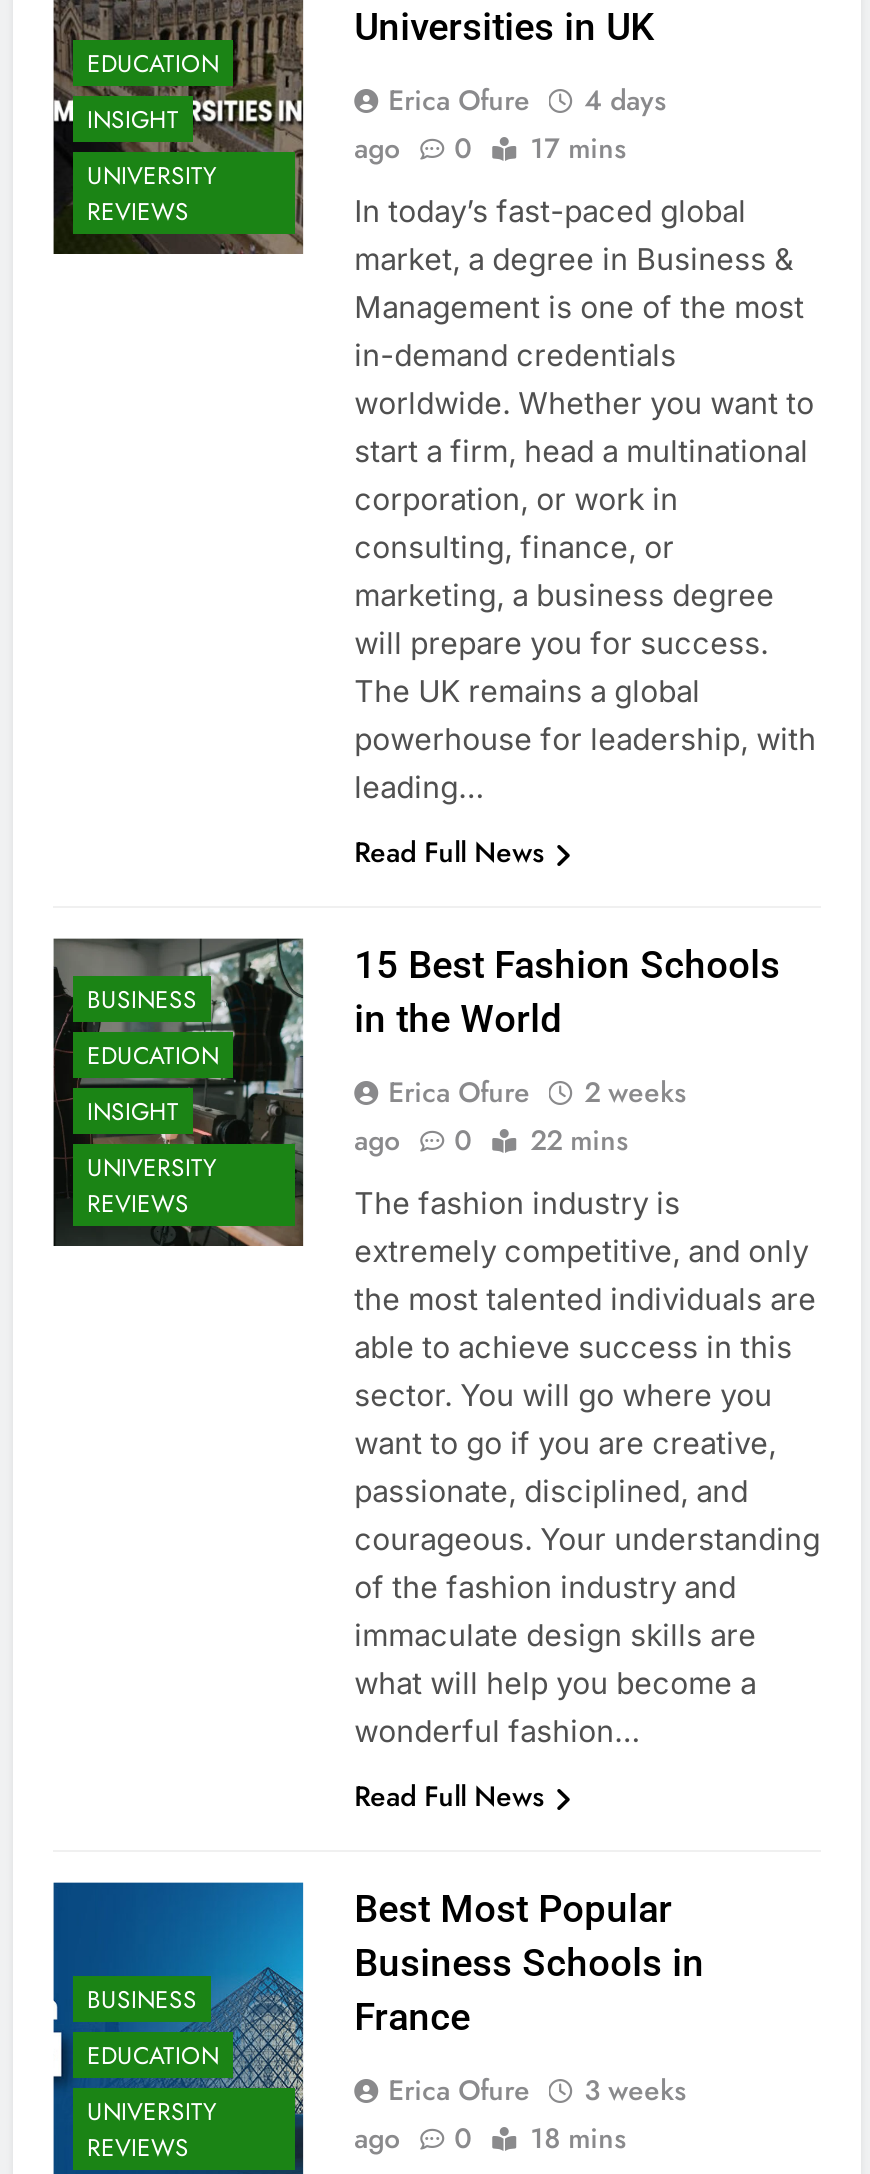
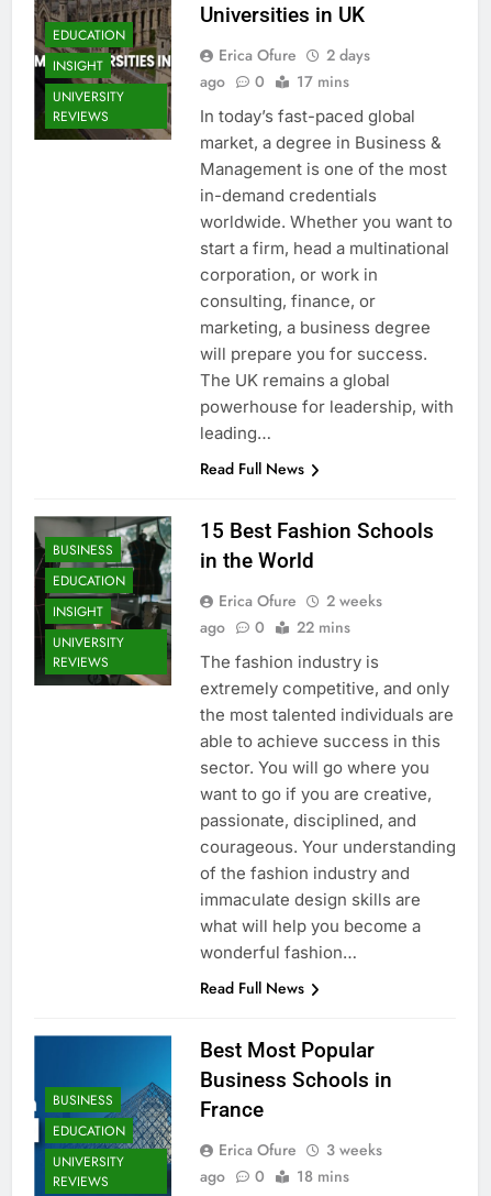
[388,80,666,120] Erica Ofure 4 days -> [218,44,370,66] Erica Ofure 2 days

